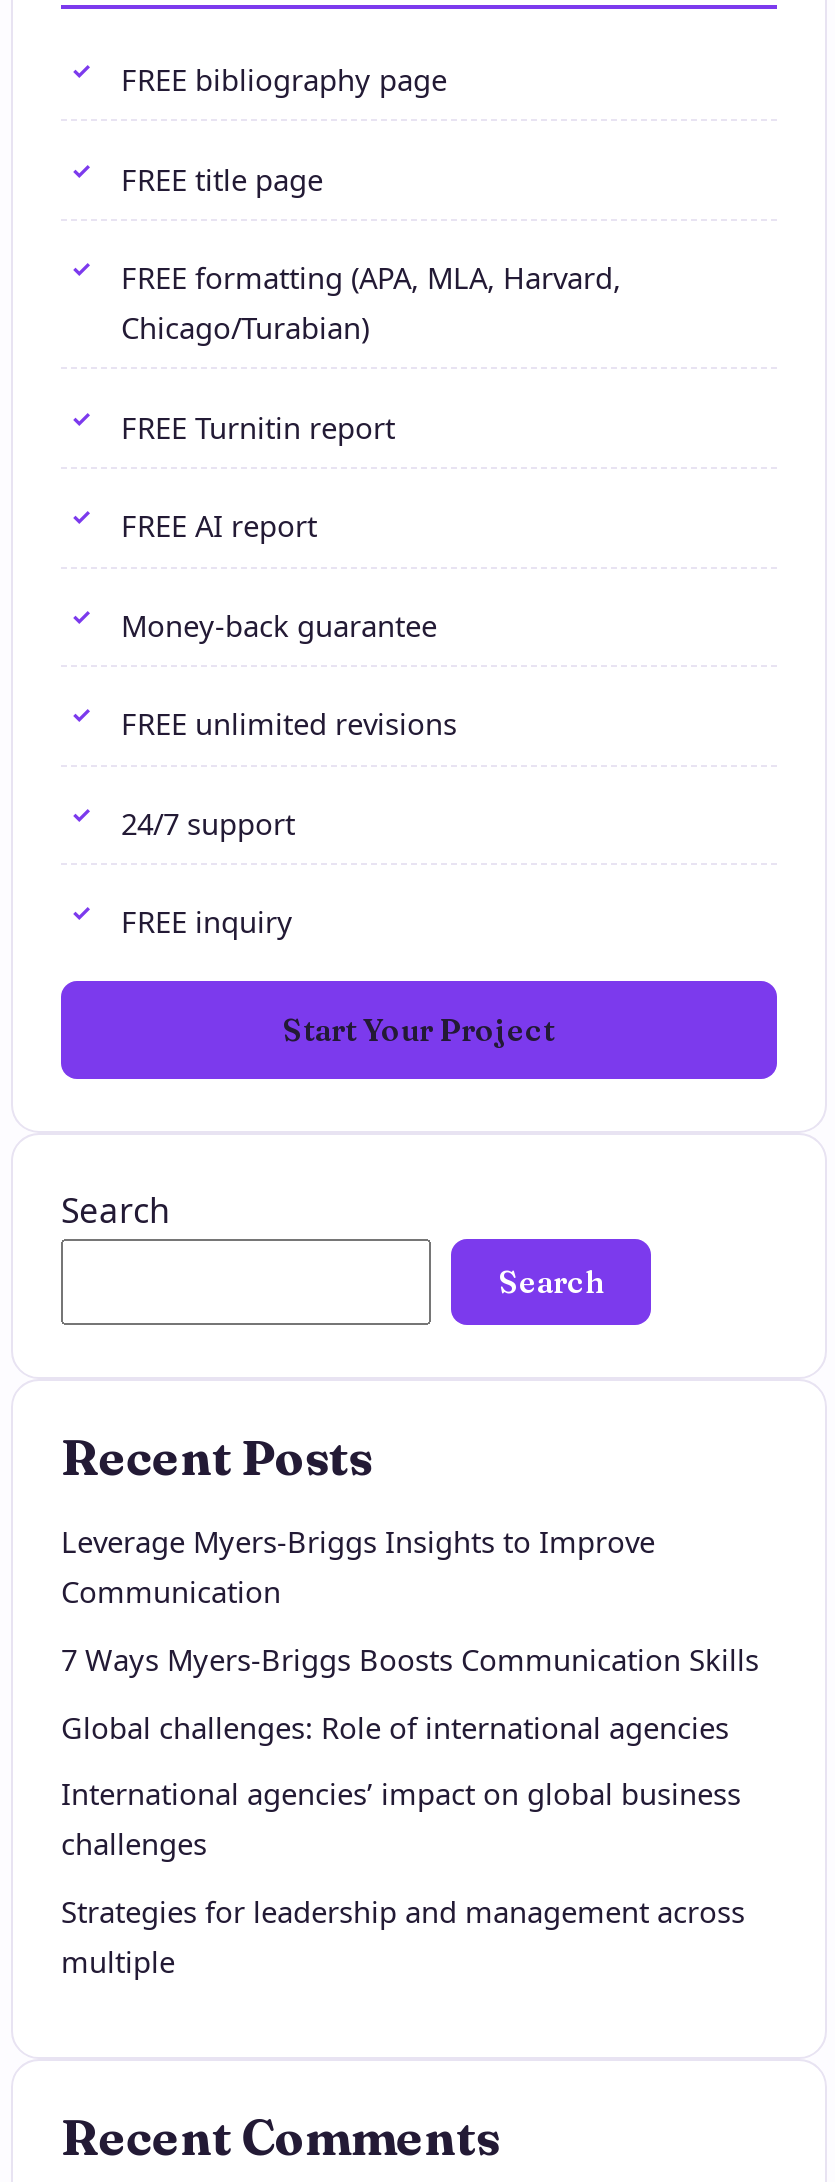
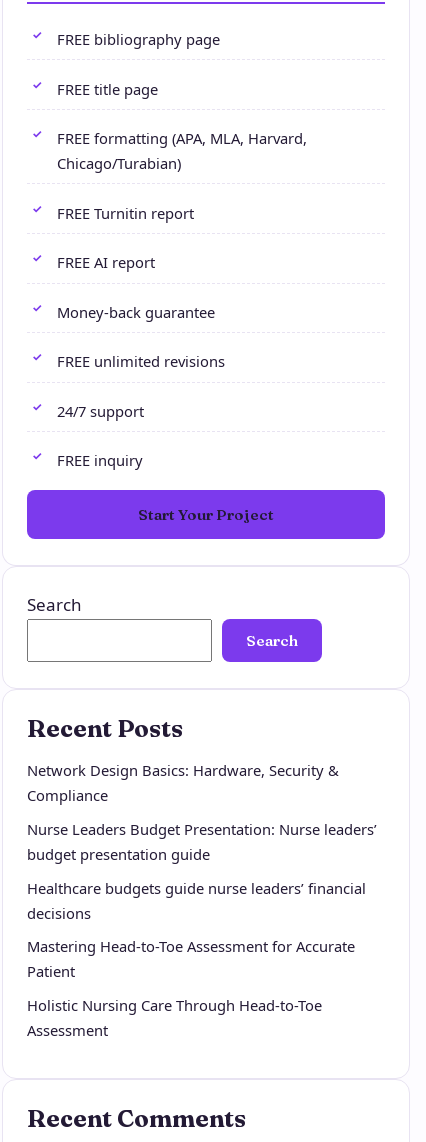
[61,1521,655,1611] Leverage Myers-Briggs Insights to Improve | Communication -> [27,760,339,805] Network Design Basics: Hardware, Security & | Compliance
[61,1639,759,1679] 7 Ways Myers-Briggs Boosts Communication Skills -> [27,819,377,864] Nurse Leaders Budget Presentation: Nurse leaders’ | budget presentation guide
[61,1706,729,1746] Global challenges: Role of international agencies -> [27,878,366,923] Healthcare budgets guide nurse leaders’ financial | decisions
[61,1774,741,1864] International agencies’ impact on global business | challenges -> [27,936,355,981] Mastering Head-to-Toe Assessment for Accurate | Patient
[61,1891,745,1981] Strategies for leadership and management across | multiple -> [27,995,322,1040] Holistic Nursing Care Through Head-to-Toe | Assessment

